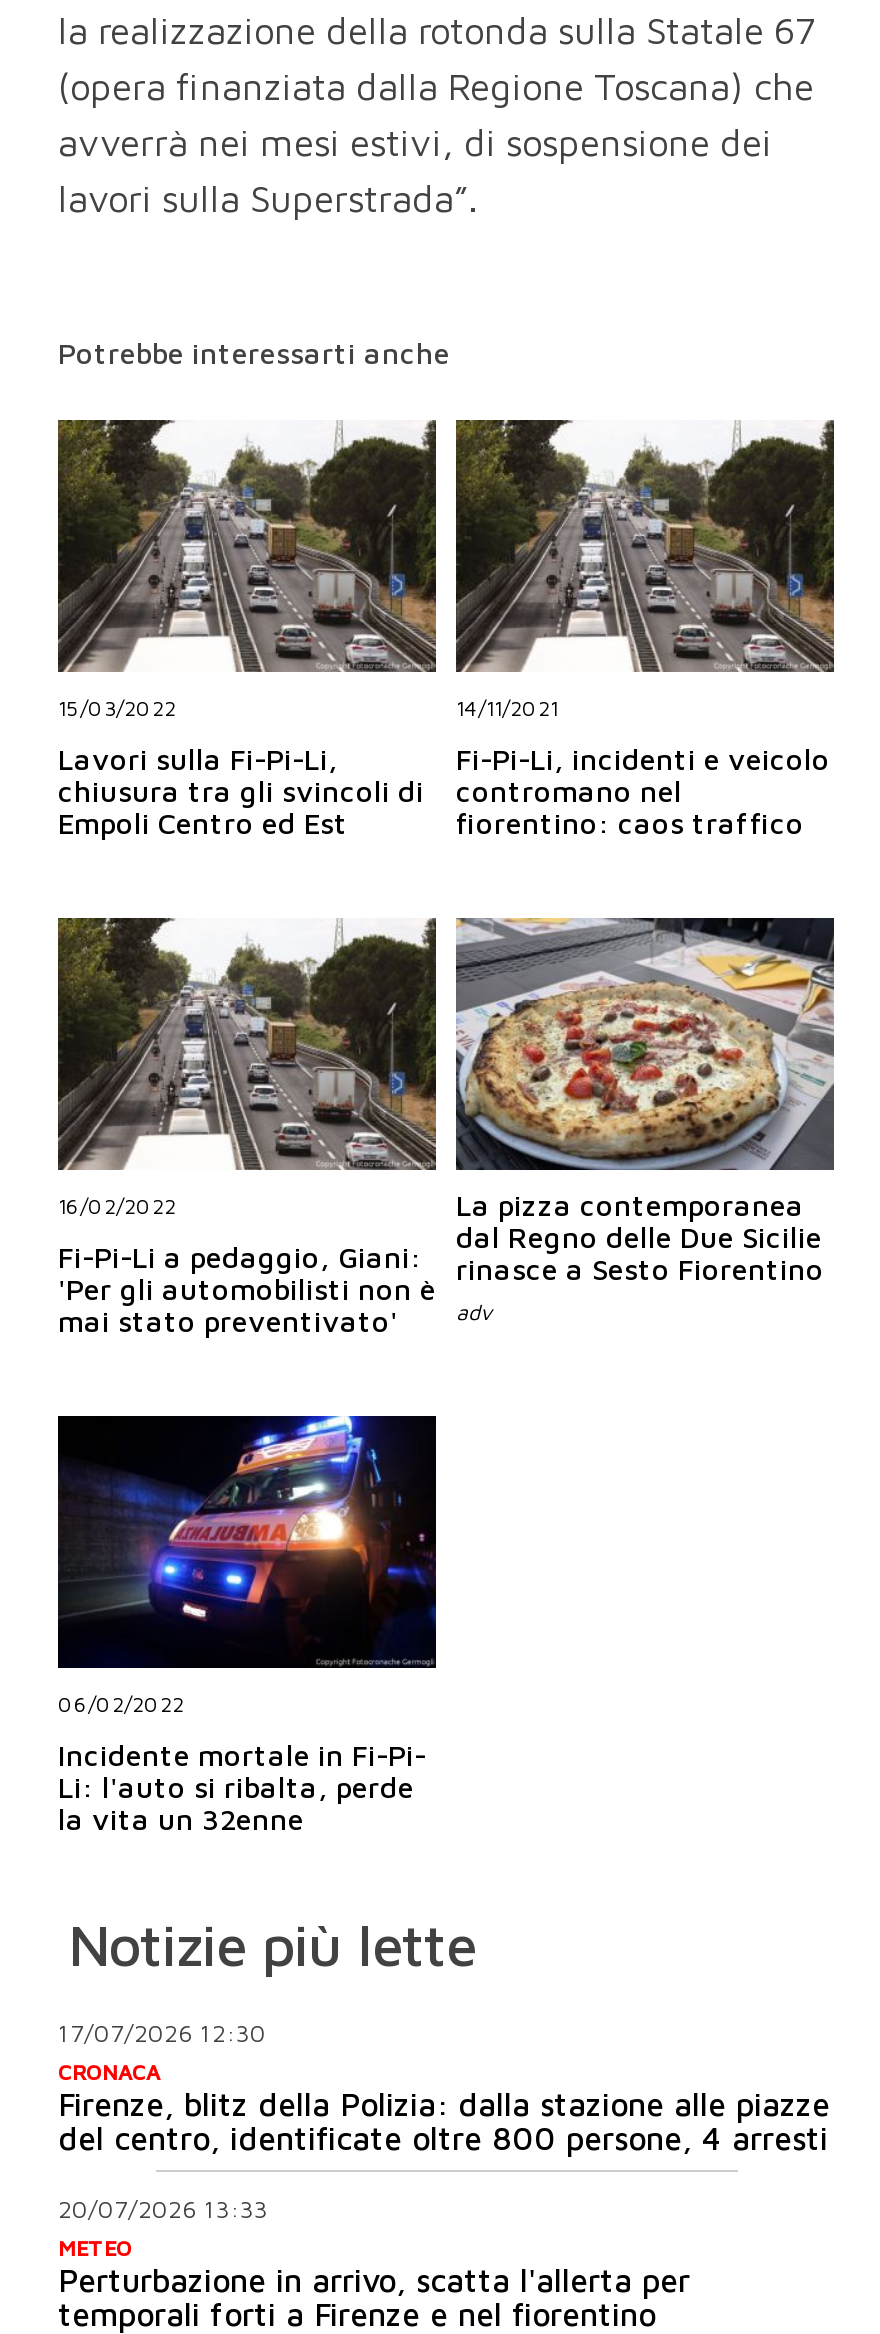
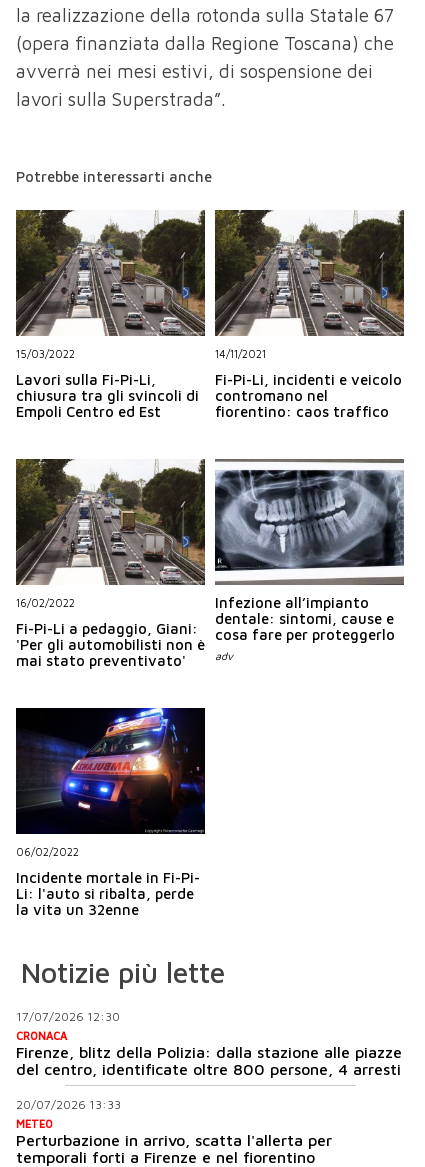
[454,916,836,1286] [image] | La pizza contemporanea | dal Regno delle Due Sicilie | rinasce a Sesto Fiorentino -> [215,458,404,643] [image] | Infezione all’impianto | dentale: sintomi, cause e | cosa fare per proteggerlo

